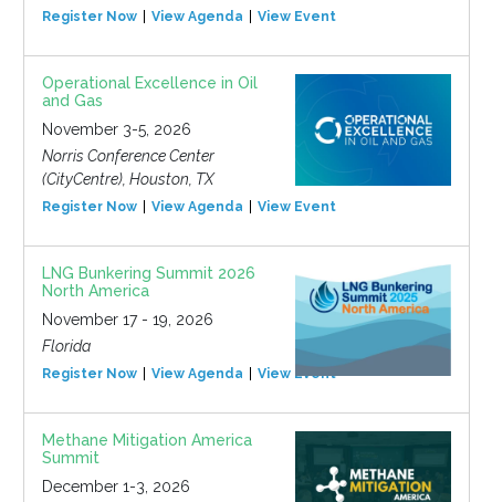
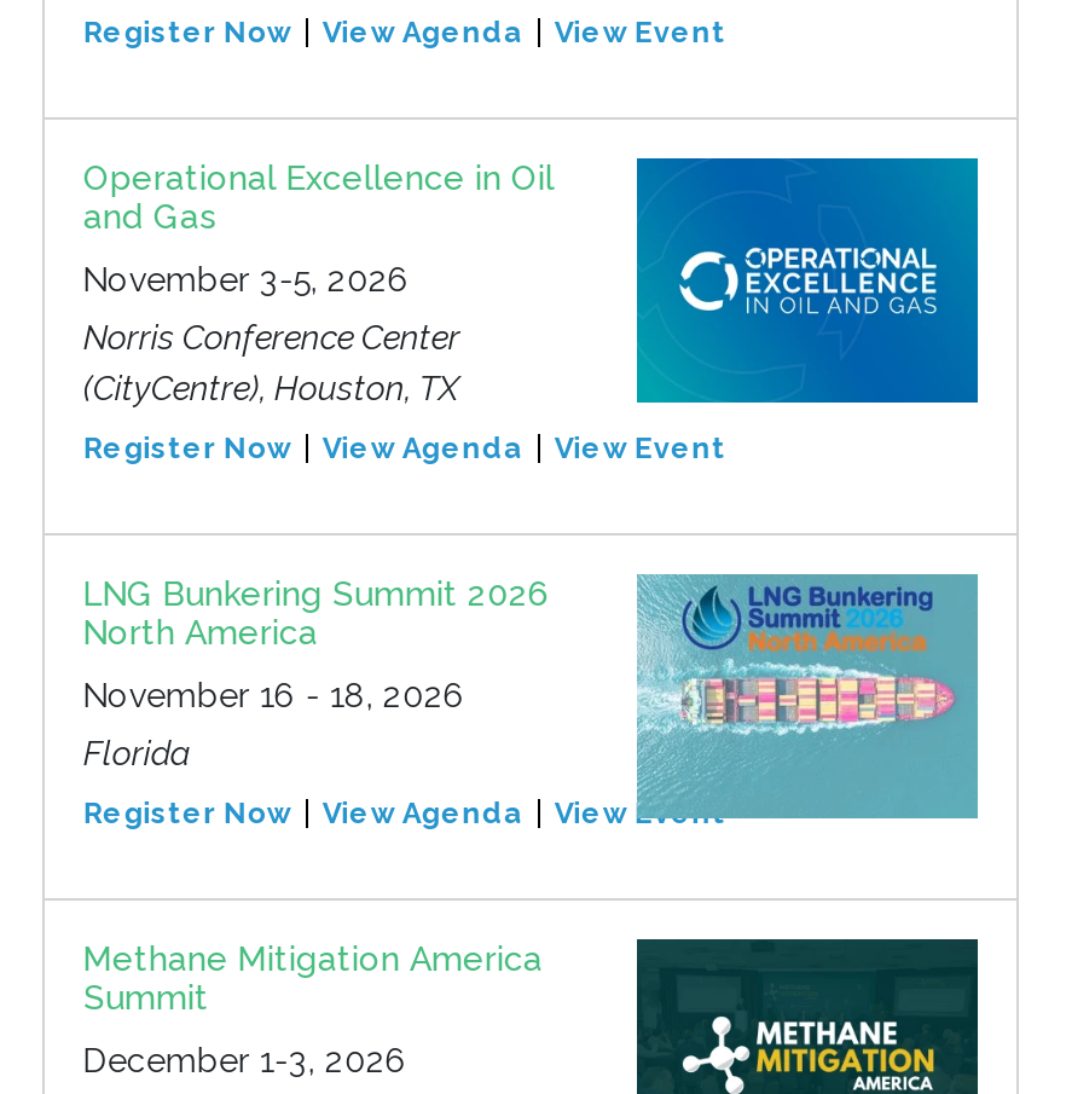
[295,264,450,376] [image] -> [635,572,978,818] [image]
[42,311,213,329] November 17 - 19, 2026 -> [83,677,465,715] November 16 - 18, 2026

